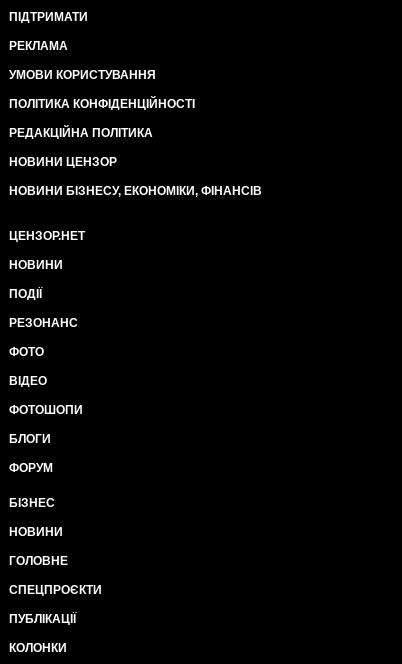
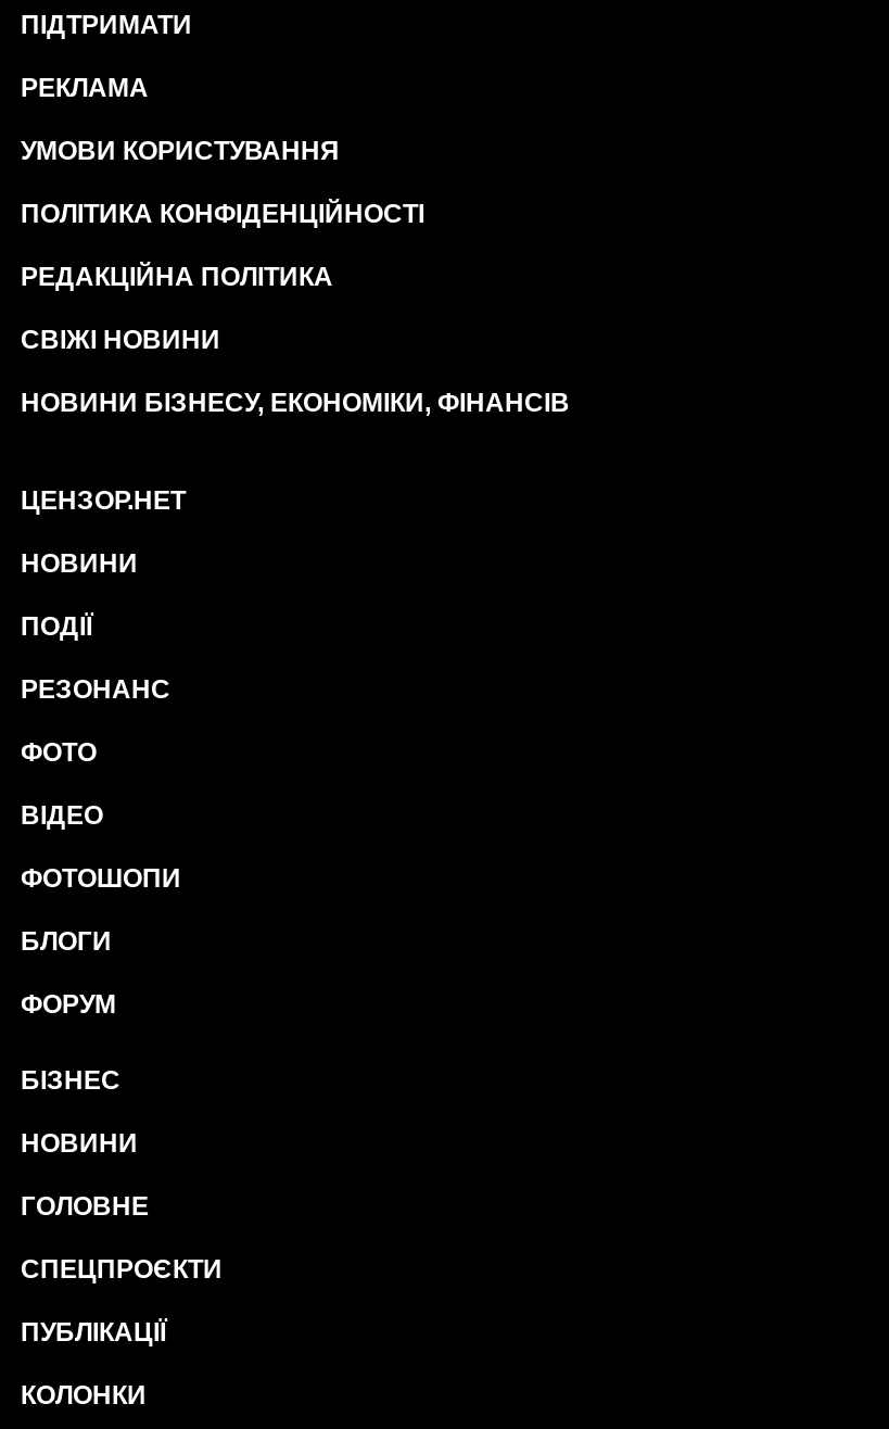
[9,155,117,169] НОВИНИ ЦЕНЗОР -> [21,325,220,355] СВІЖІ НОВИНИ

